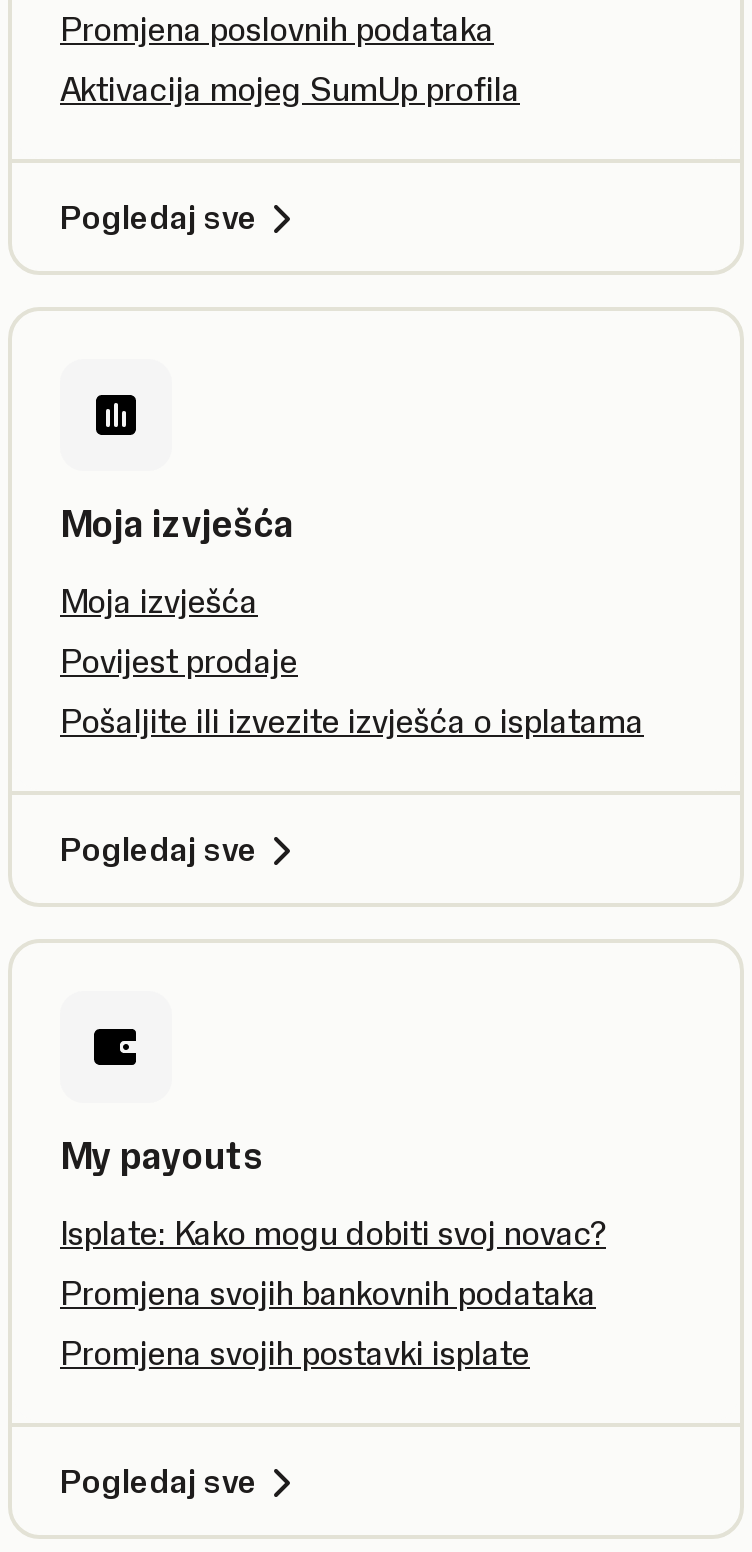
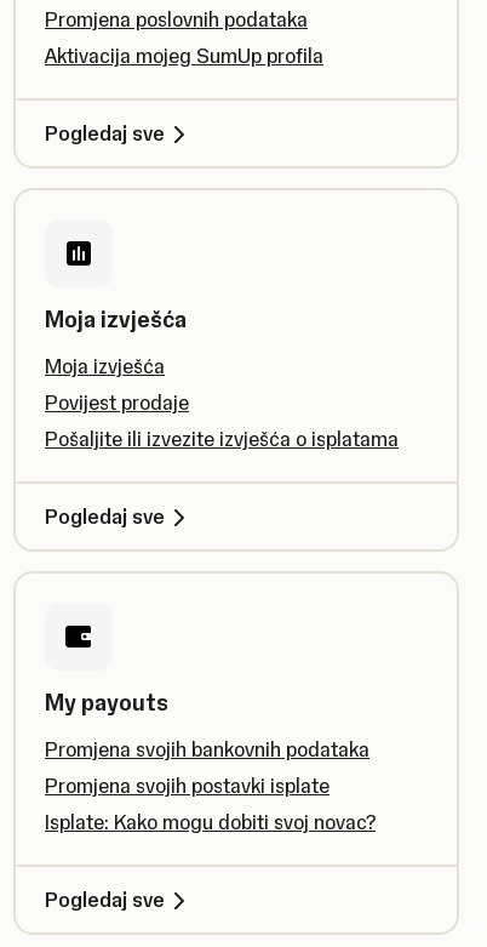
moved [60,1213,606,1253] -> [45,810,376,834]: Isplate: Kako mogu dobiti svoj novac?
moved [60,1273,596,1373] -> [45,737,369,798]: Promjena svojih bankovnih podataka | Promjena svojih postavki isplate

